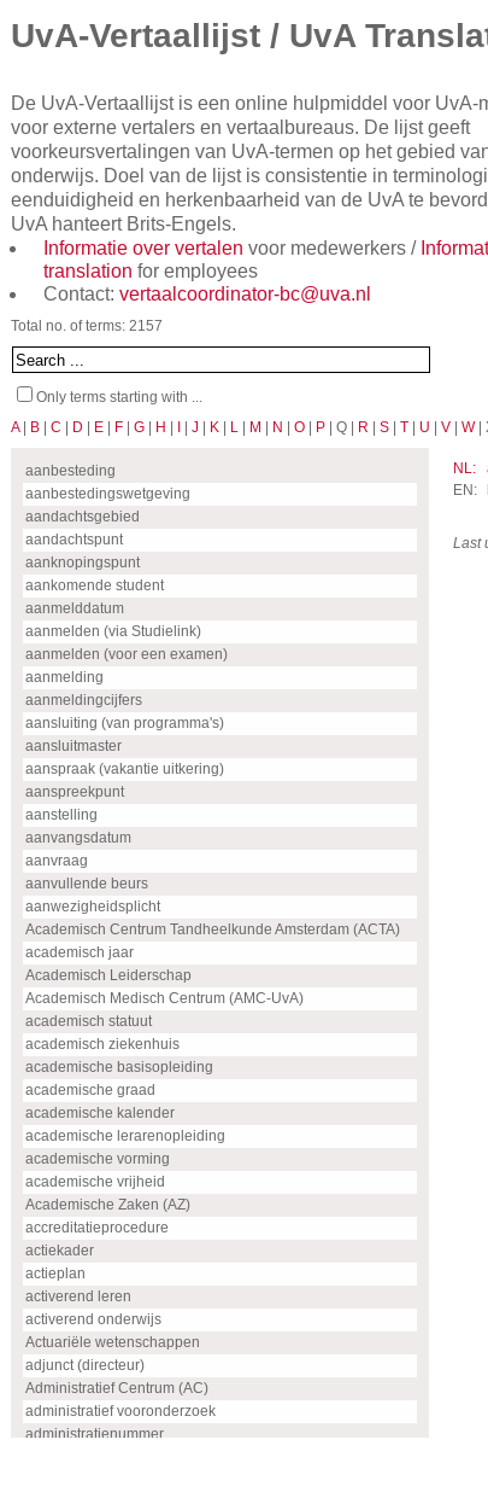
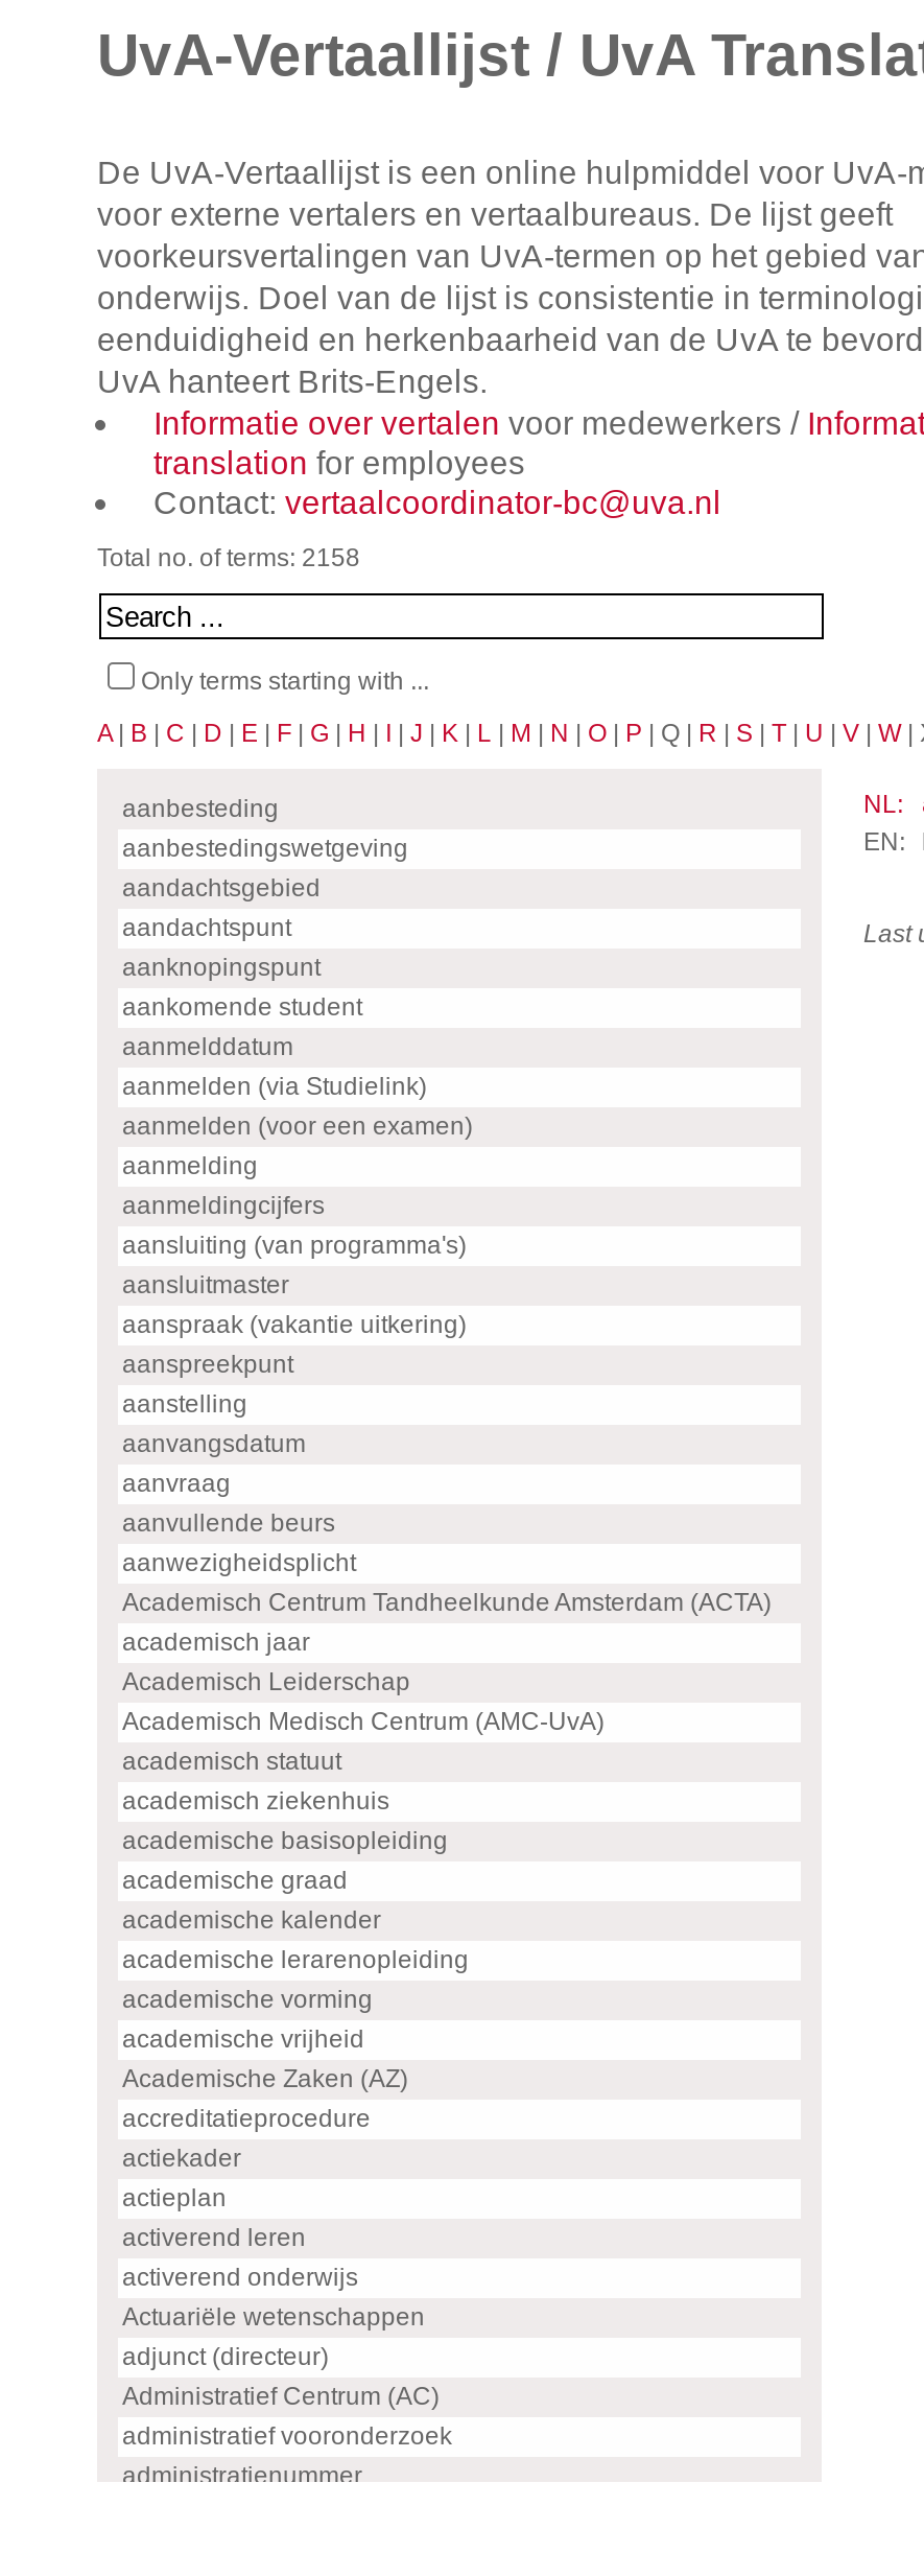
[11,317,163,334] Total no. of terms: 2157 -> [97,543,360,572] Total no. of terms: 2158

